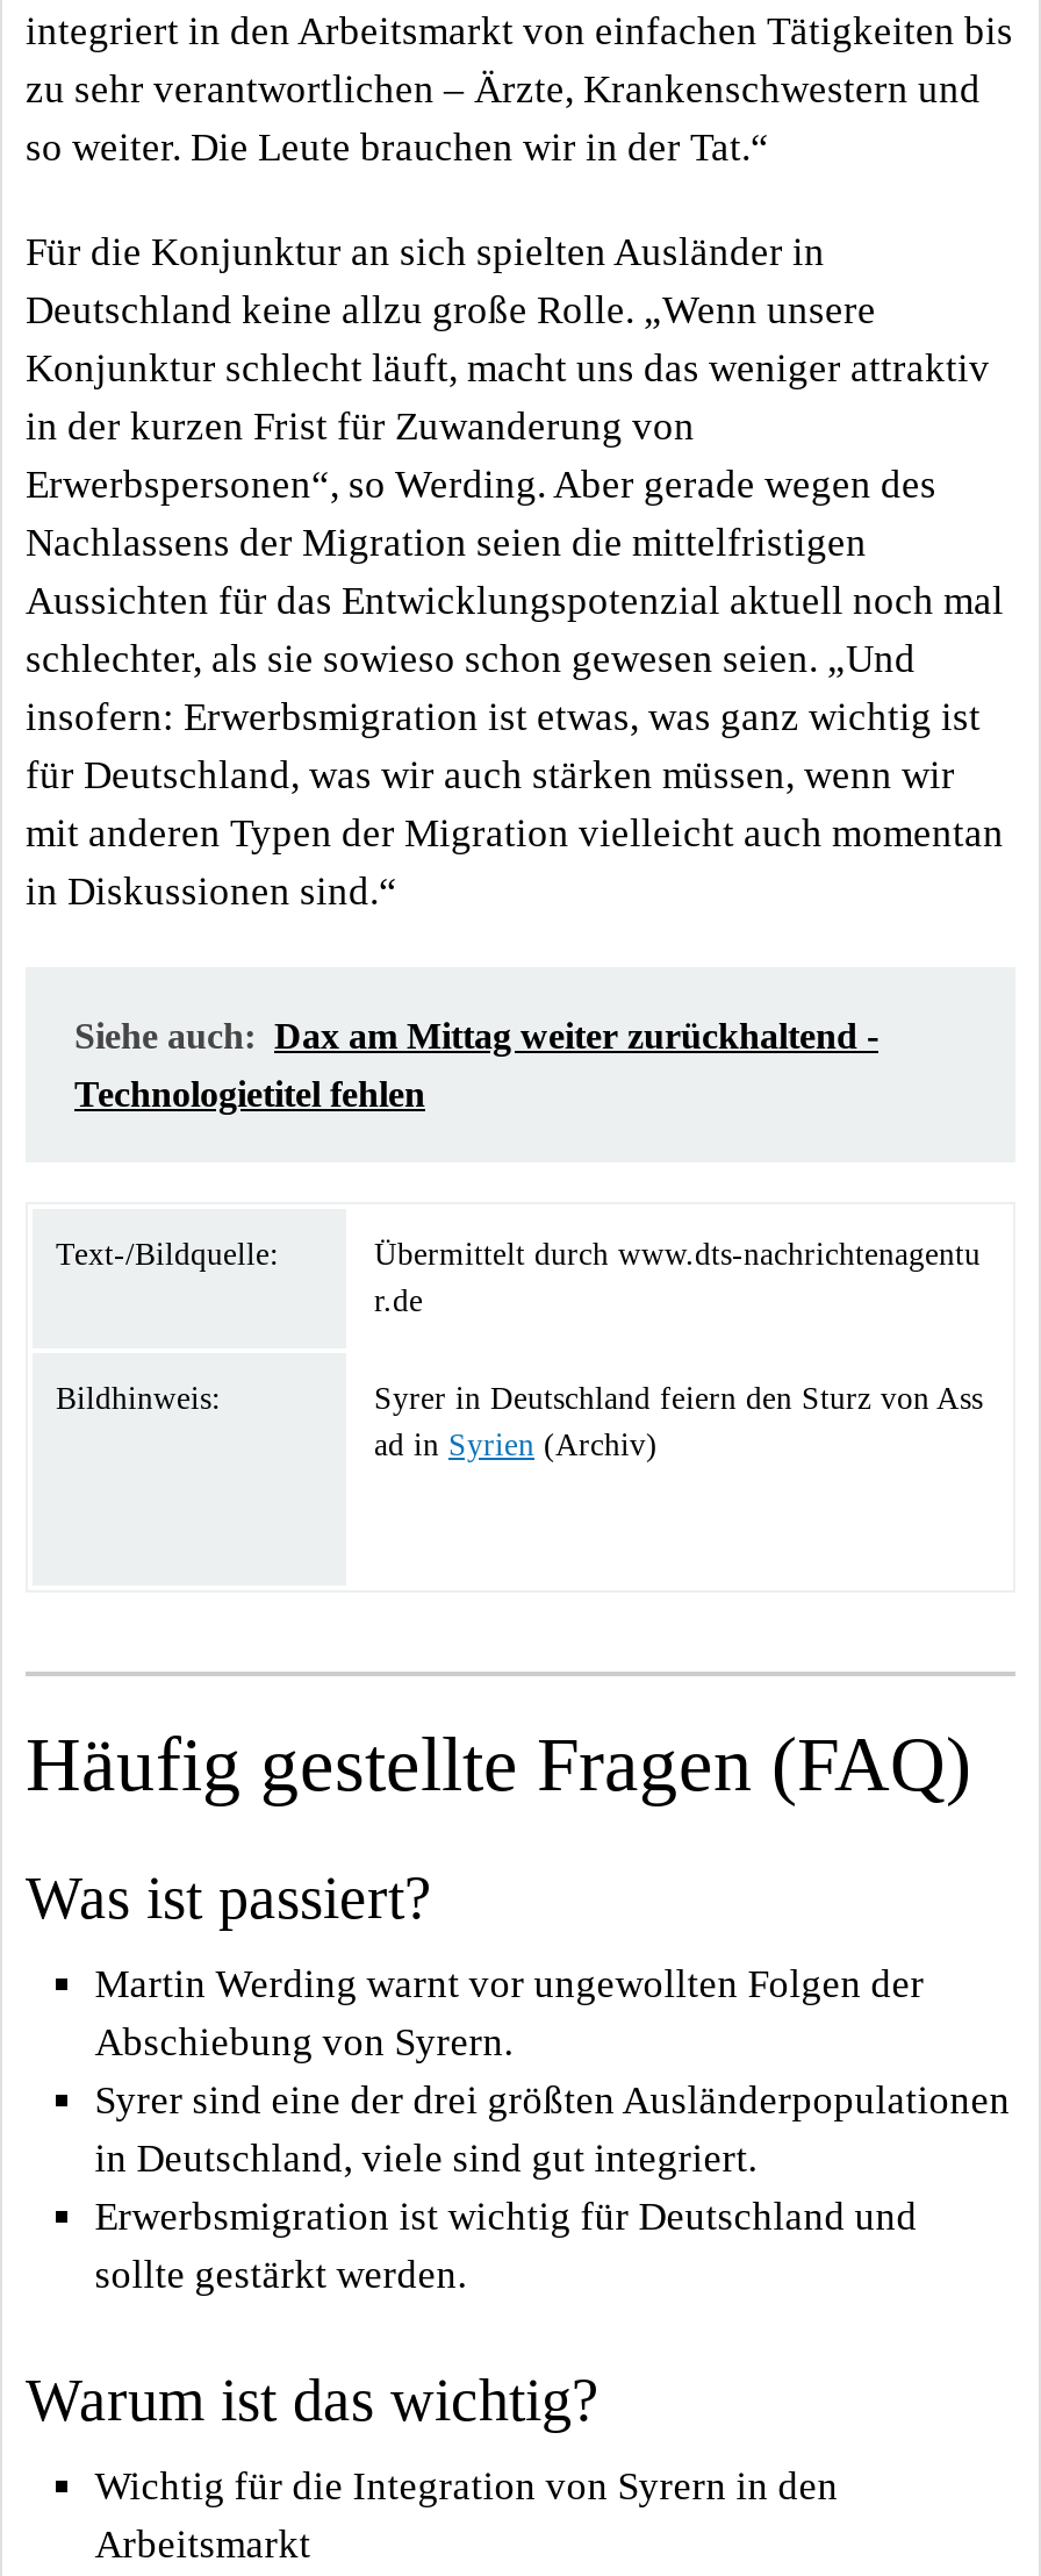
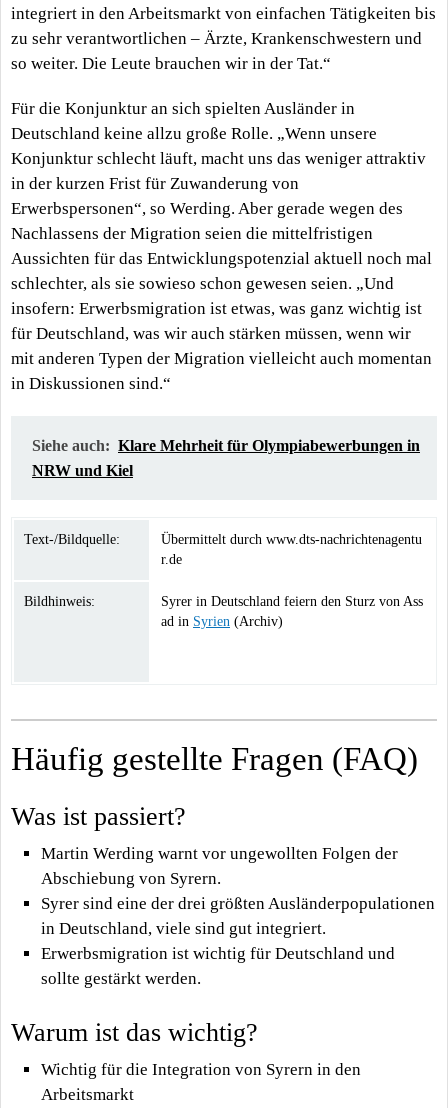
[74,1015,878,1055] Siehe auch: Dax am Mittag weiter zurückhaltend - -> [32,437,420,454] Siehe auch: Klare Mehrheit für Olympiabewerbungen in
[74,1073,425,1113] Technologietitel fehlen -> [32,462,133,479] NRW und Kiel

